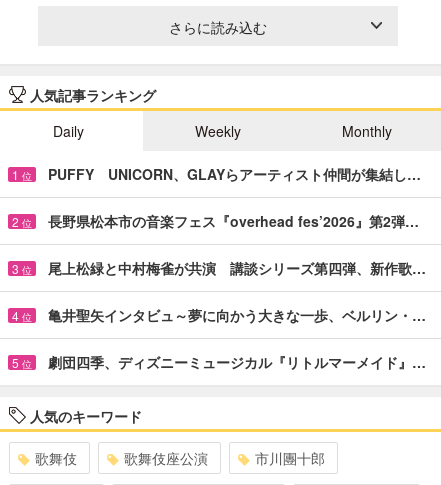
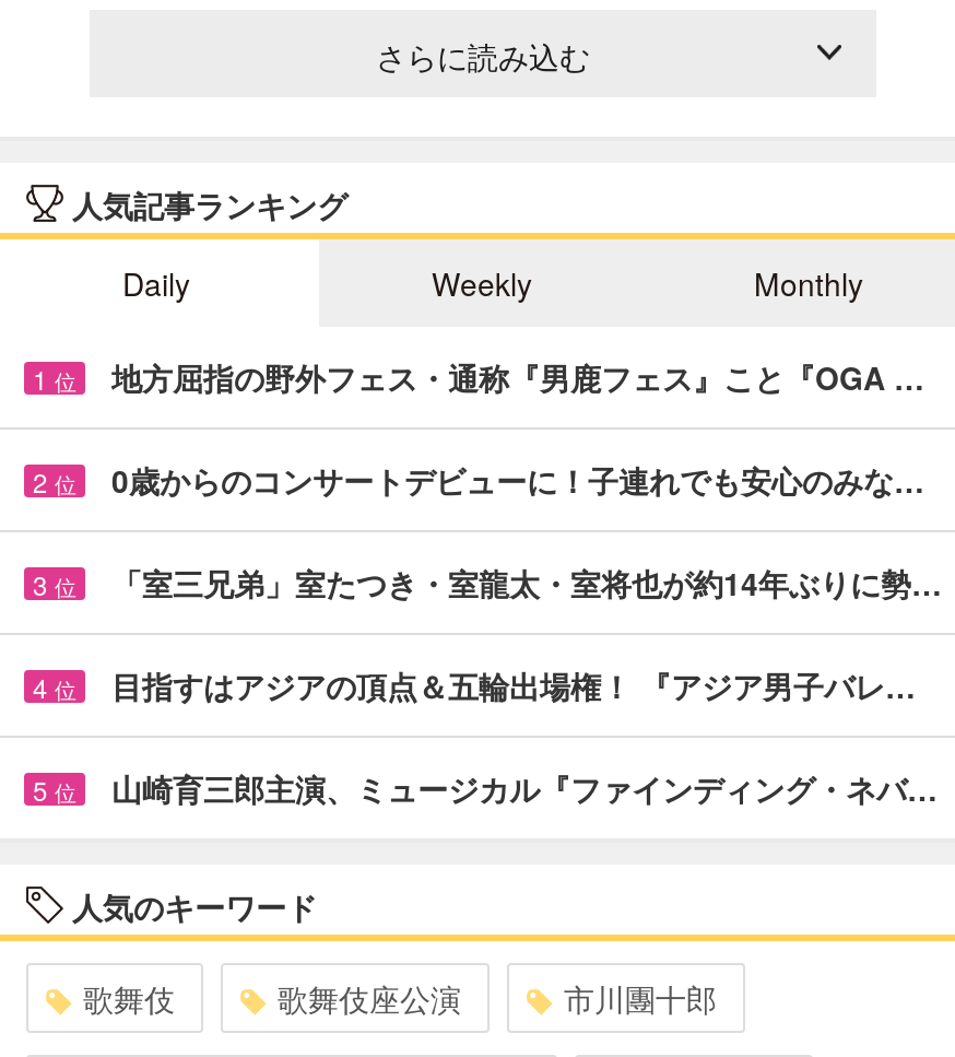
[48,164,421,184] PUFFY UNICORN、GLAYらアーティスト仲間が集結し… -> [111,355,924,399] 地方屈指の野外フェス・通称『男鹿フェス』こと『OGA …
[48,211,419,231] 長野県松本市の音楽フェス『overhead fes’2026』第2弾… -> [111,458,924,501] 0歳からのコンサートデビューに！子連れでも安心のみな…
[48,258,426,278] 尾上松緑と中村梅雀が共演 講談シリーズ第四弾、新作歌… -> [111,560,942,604] 「室三兄弟」室たつき・室龍太・室将也が約14年ぶりに勢…
[48,305,426,325] 亀井聖矢インタビュ～夢に向かう大きな一歩、ベルリン・… -> [111,663,916,707] 目指すはアジアの頂点＆五輪出場権！ 『アジア男子バレ…
[48,352,426,372] 劇団四季、ディズニーミュージカル『リトルマーメイド』… -> [111,766,938,810] 山崎育三郎主演、ミュージカル『ファインディング・ネバ…

